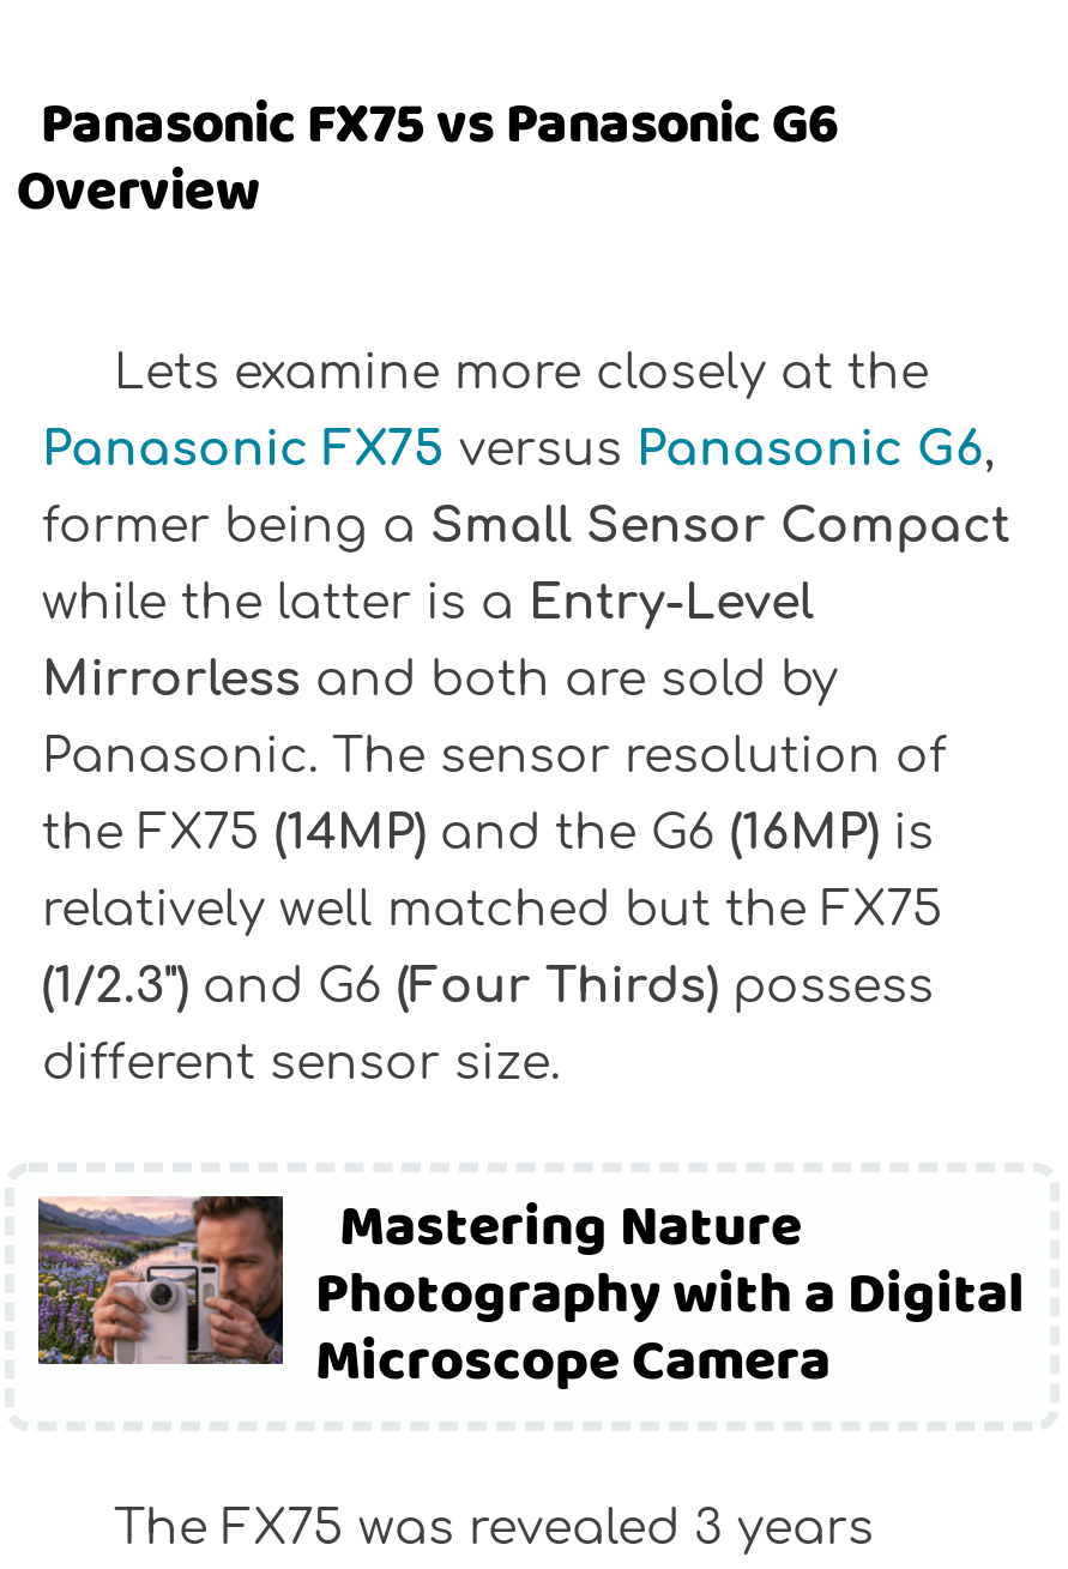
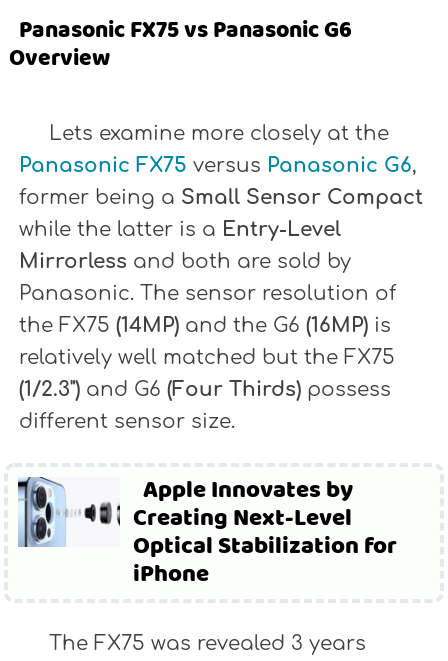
[36,1184,1025,1409] [image] | Mastering Nature | Photography with a Digital | Microscope Camera -> [17,472,397,594] [image] | Apple Innovates by | Creating Next-Level | Optical Stabilization for | iPhone

